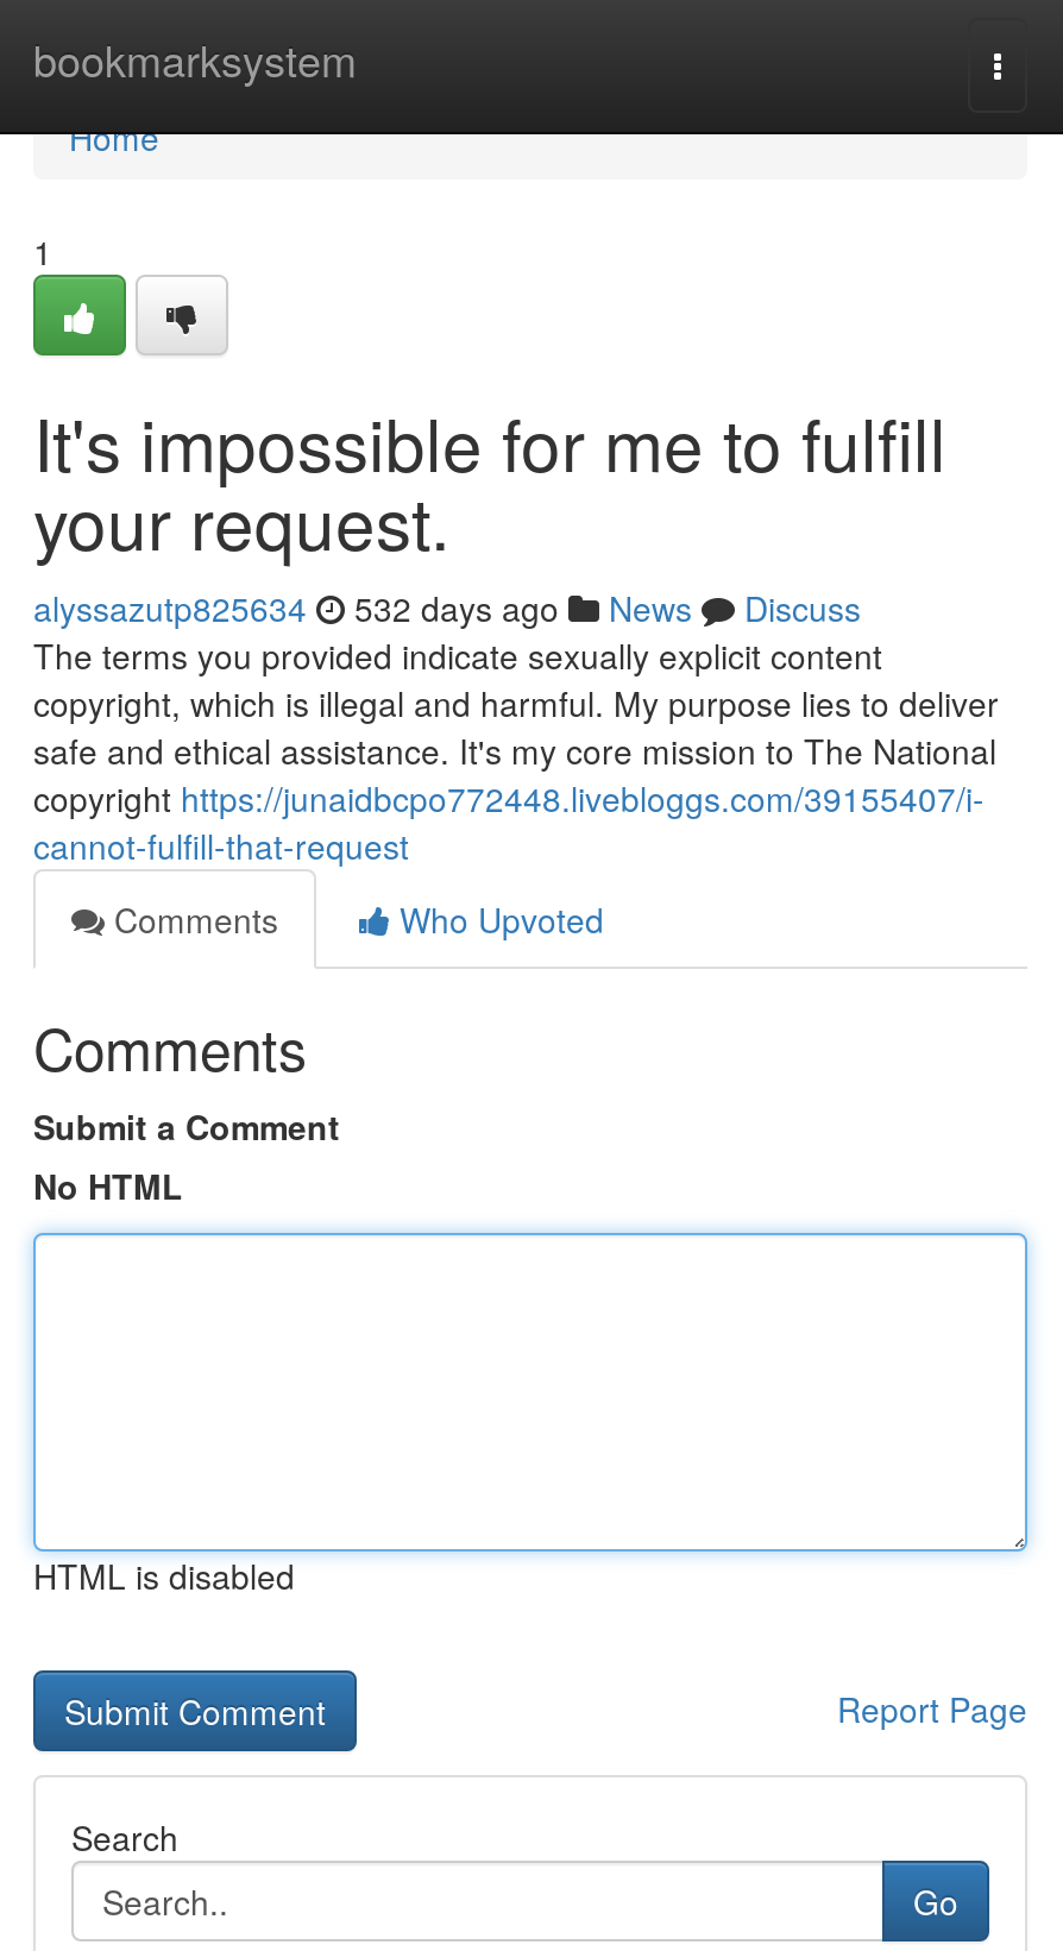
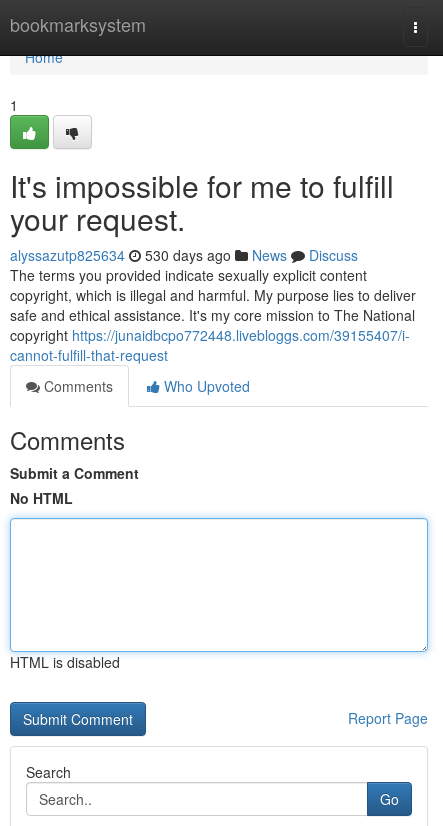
[33,584,861,631] alyssazutp825634 532 days ago News Discuss -> [10,245,358,265] alyssazutp825634 530 days ago News Discuss

